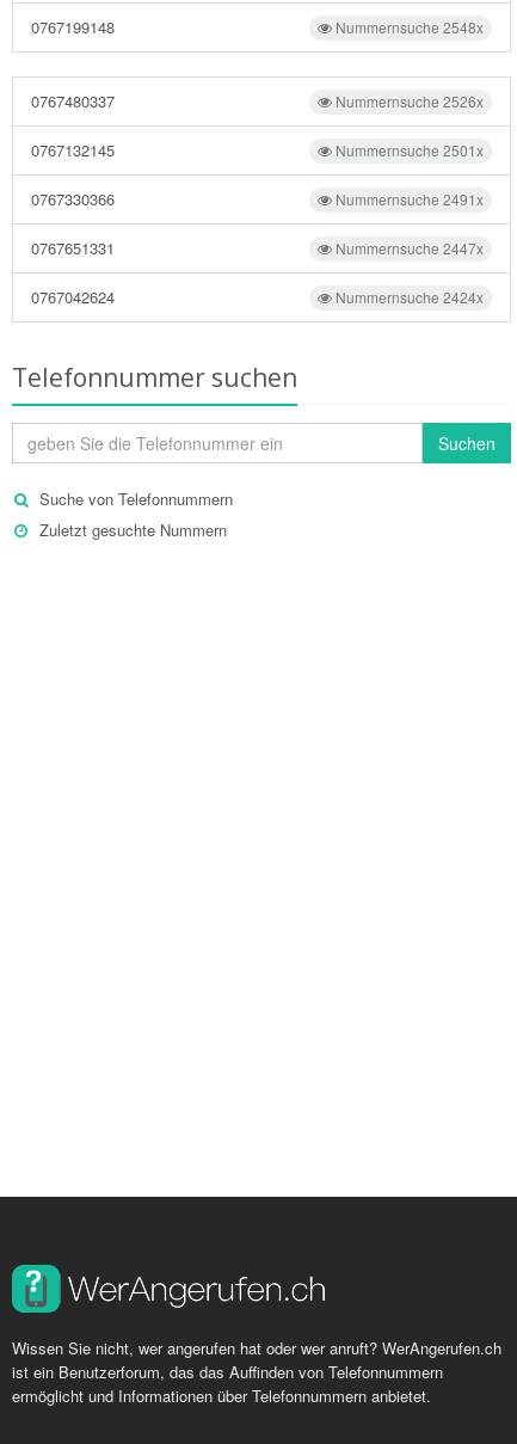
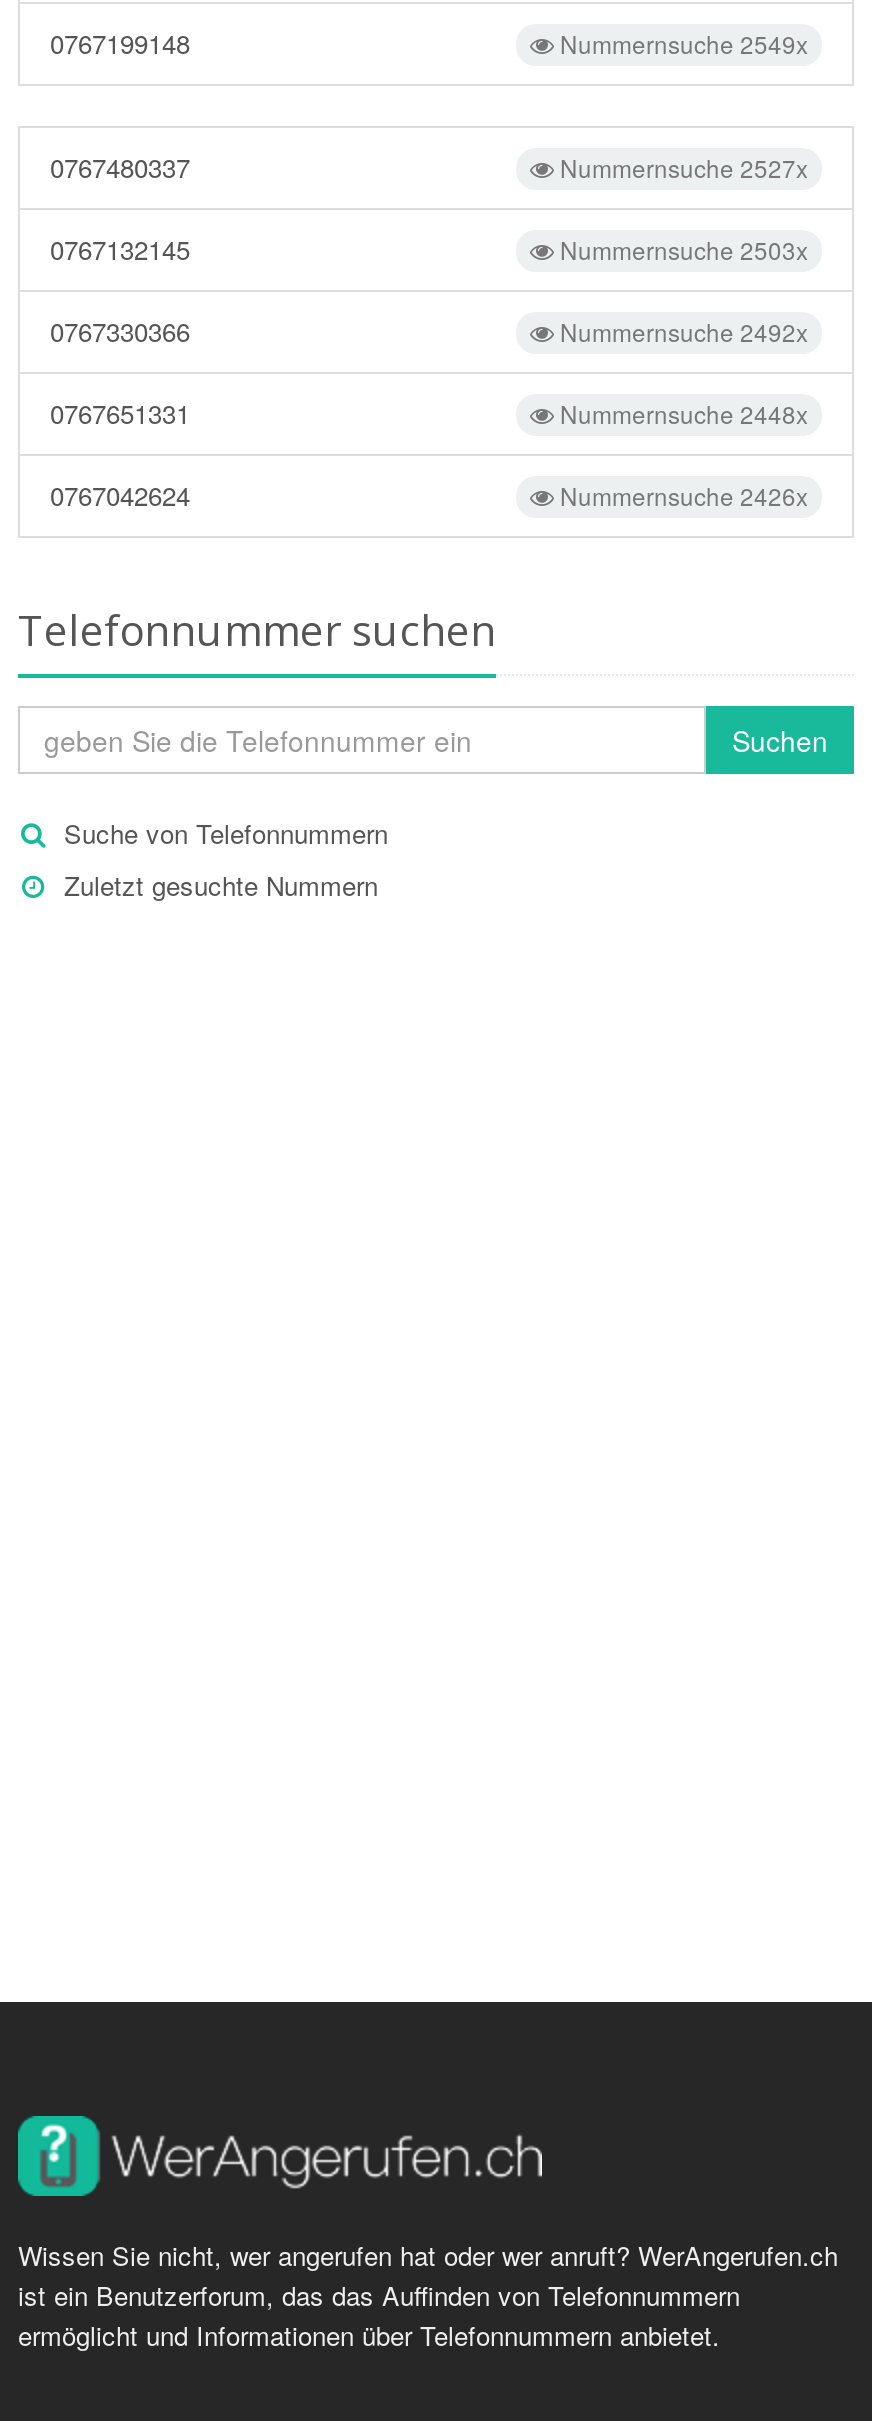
[332,17,484,37] Nummernsuche 2548x -> [554,26,808,60] Nummernsuche 2549x
[332,91,484,111] Nummernsuche 2526x -> [554,150,808,184] Nummernsuche 2527x
[332,140,484,160] Nummernsuche 2501x -> [554,232,808,266] Nummernsuche 2503x
[332,189,484,209] Nummernsuche 2491x -> [554,314,808,348] Nummernsuche 2492x
[332,238,484,258] Nummernsuche 2447x -> [554,396,808,430] Nummernsuche 2448x
[332,287,484,307] Nummernsuche 2424x -> [554,478,808,512] Nummernsuche 2426x

